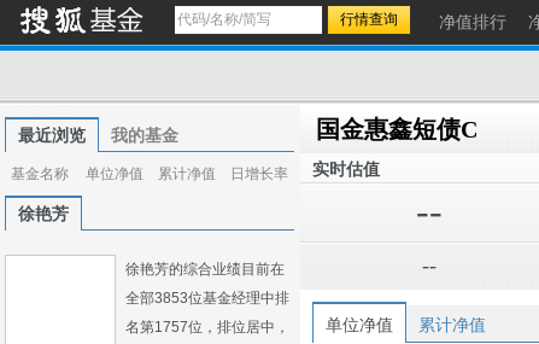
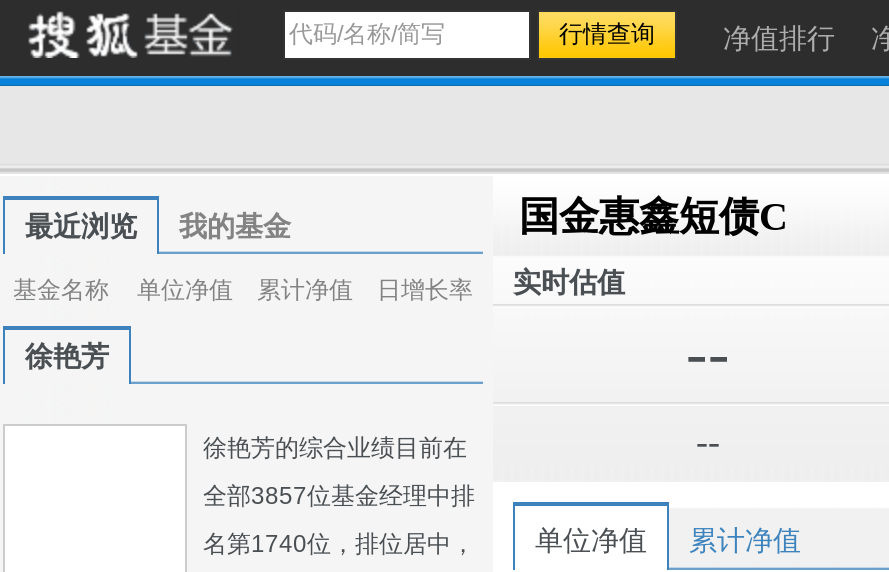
[125,290,289,307] 全部3853位基金经理中排 -> [203,482,475,510] 全部3857位基金经理中排
[125,319,289,336] 名第1757位，排位居中， -> [203,530,475,558] 名第1740位，排位居中，

